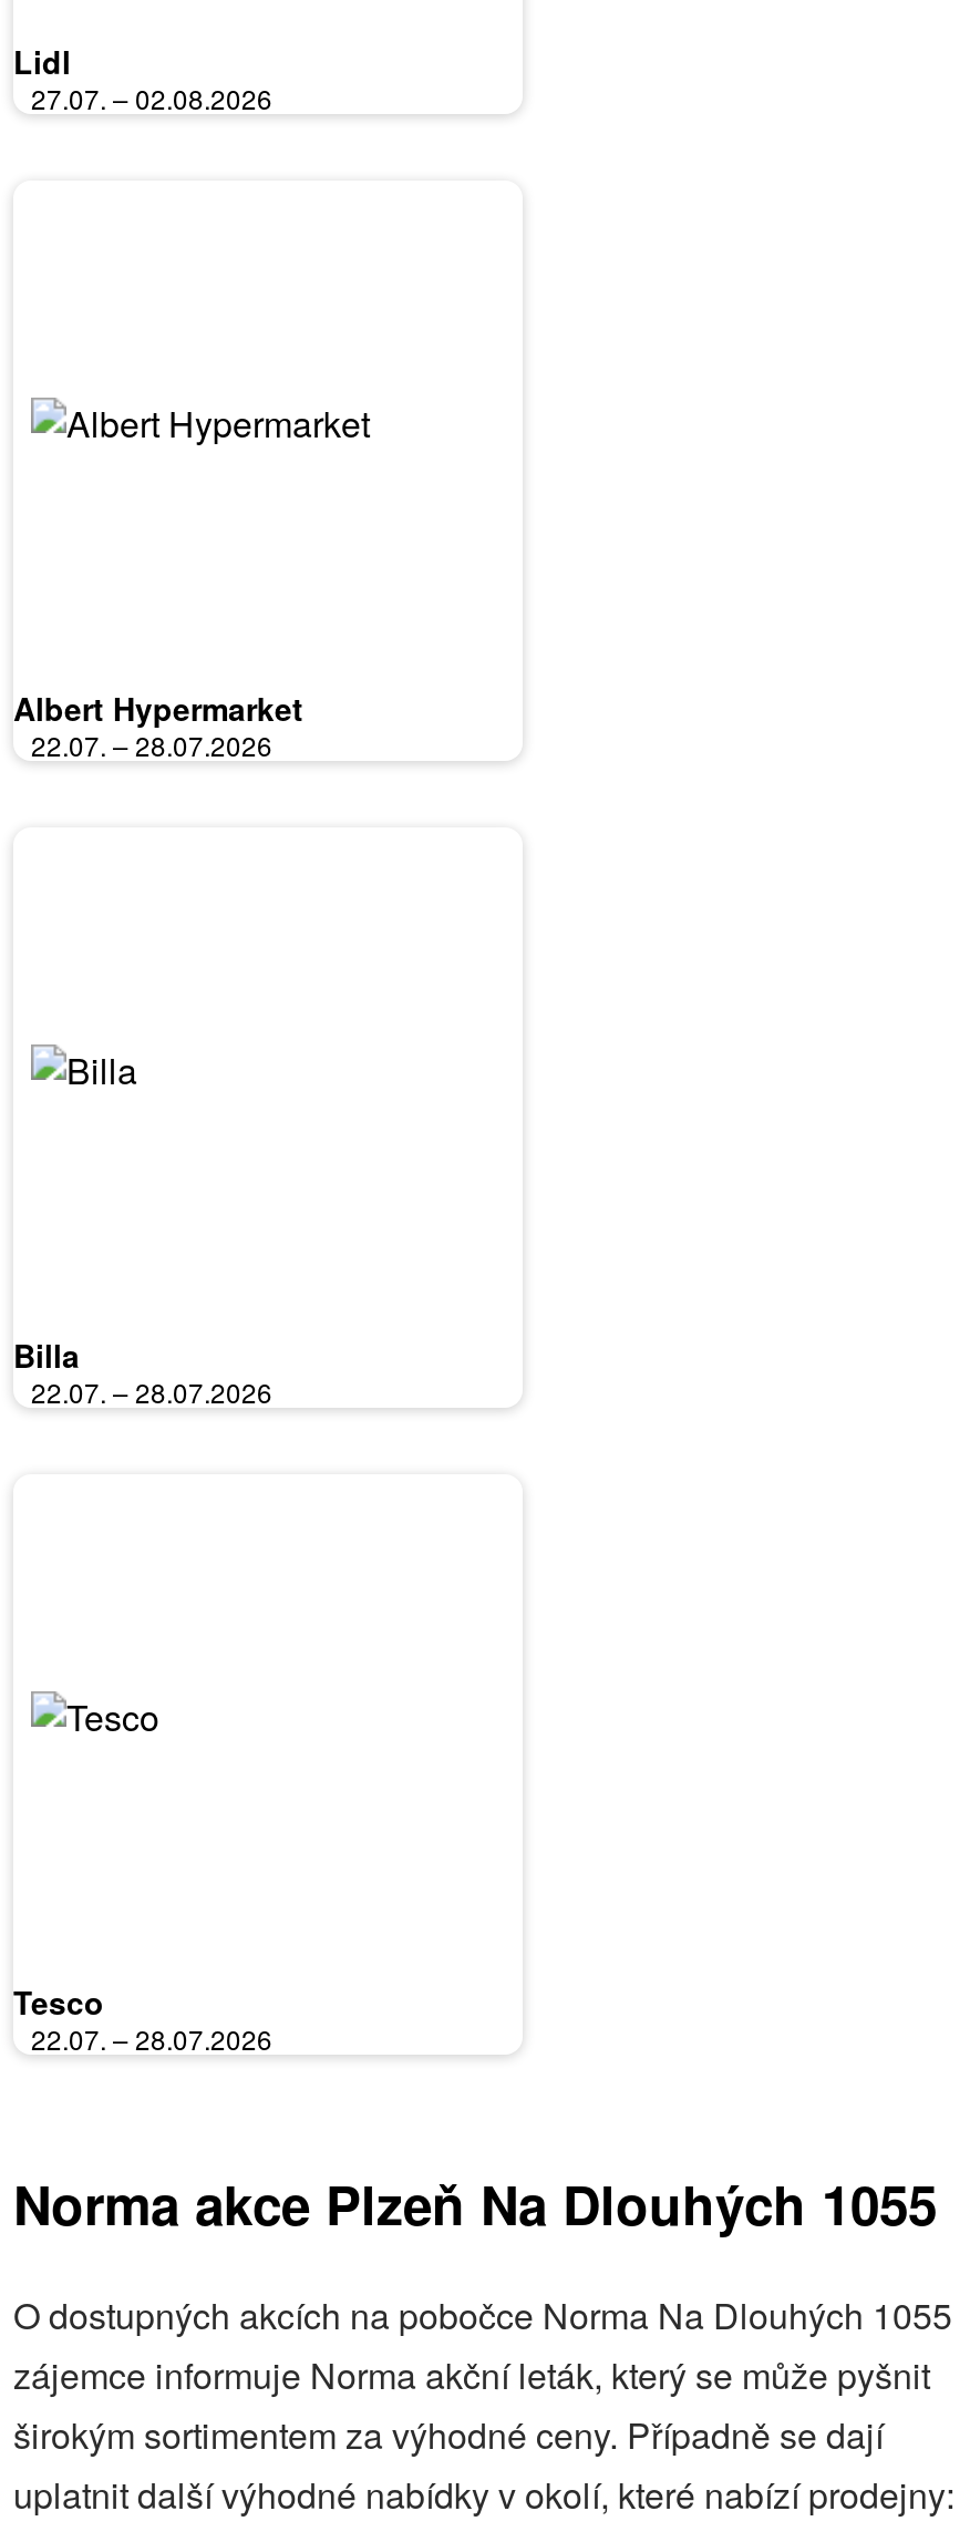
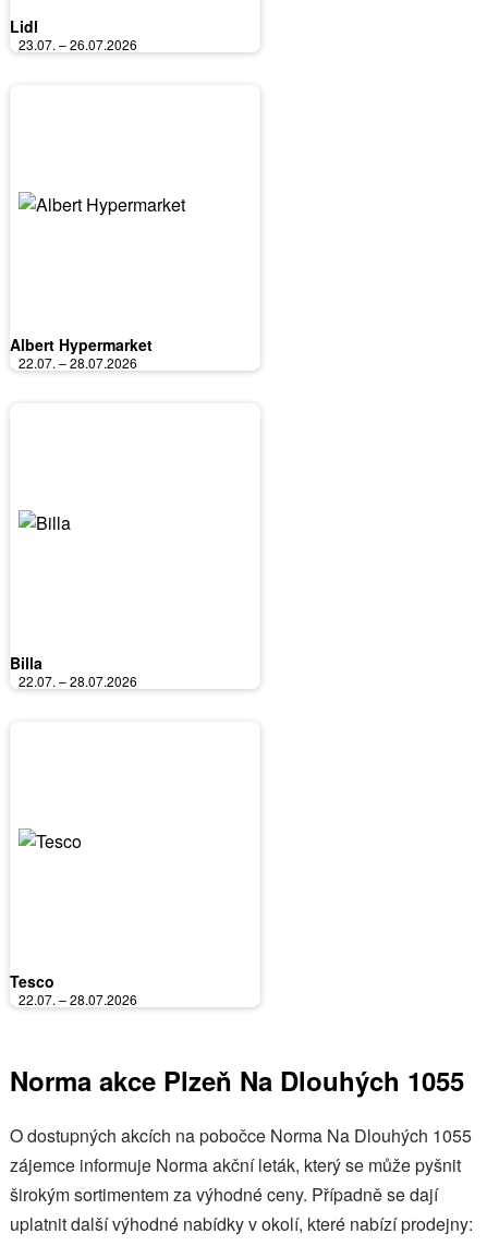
[31,78,272,116] 27.07. – 02.08.2026 -> [19,35,137,53] 23.07. – 26.07.2026

